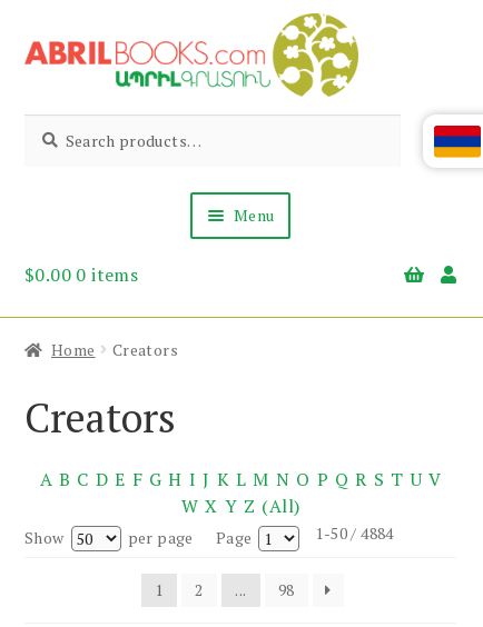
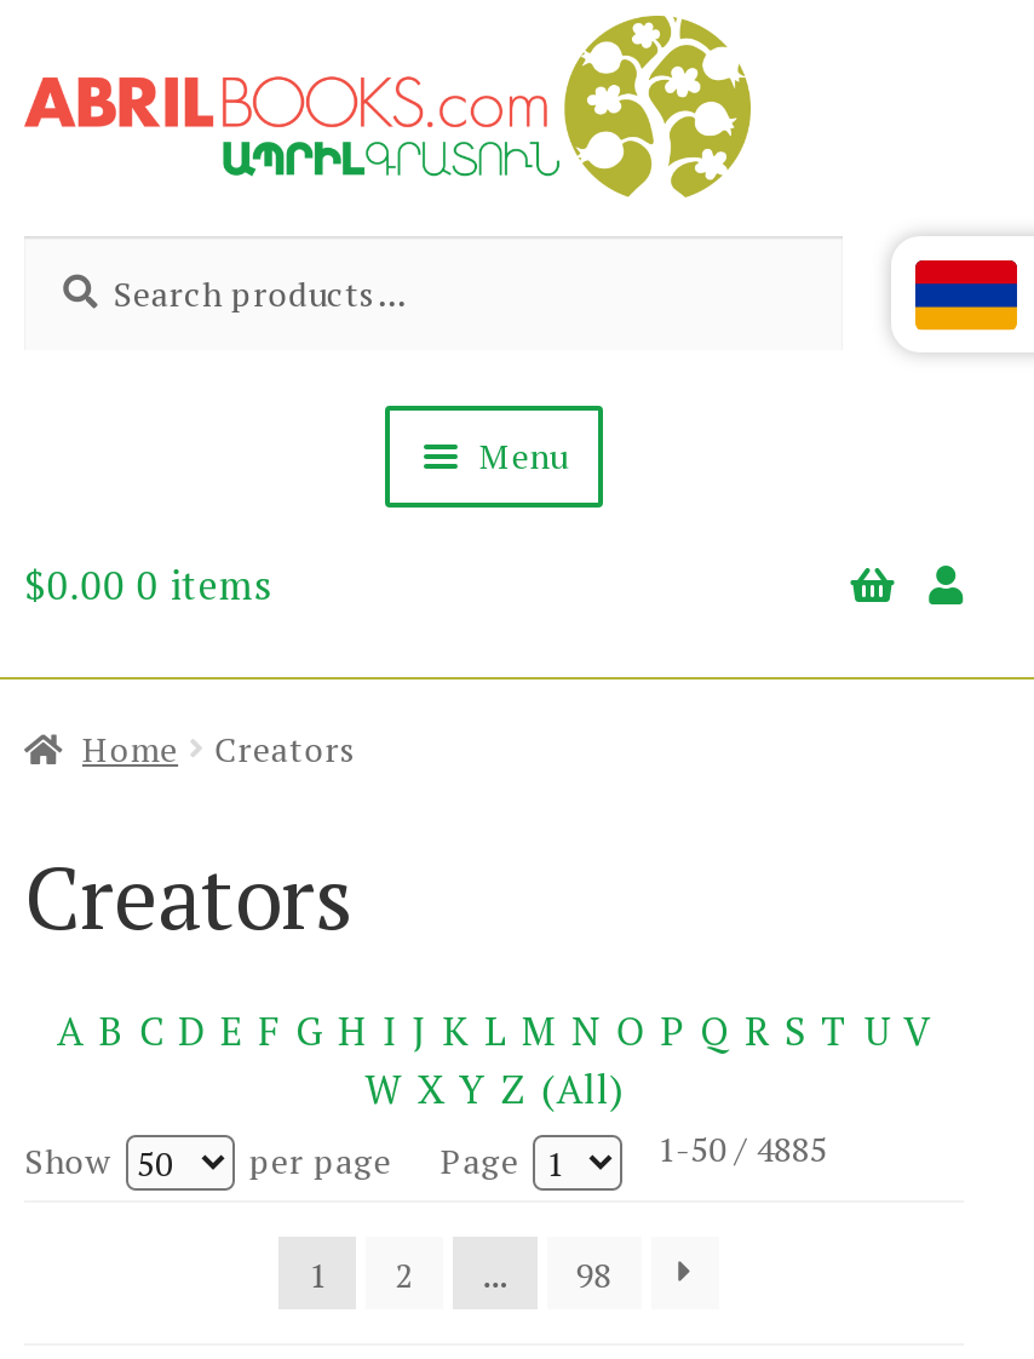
[315,522,394,543] 1-50 / 4884 -> [657,1125,828,1171] 1-50 / 4885

